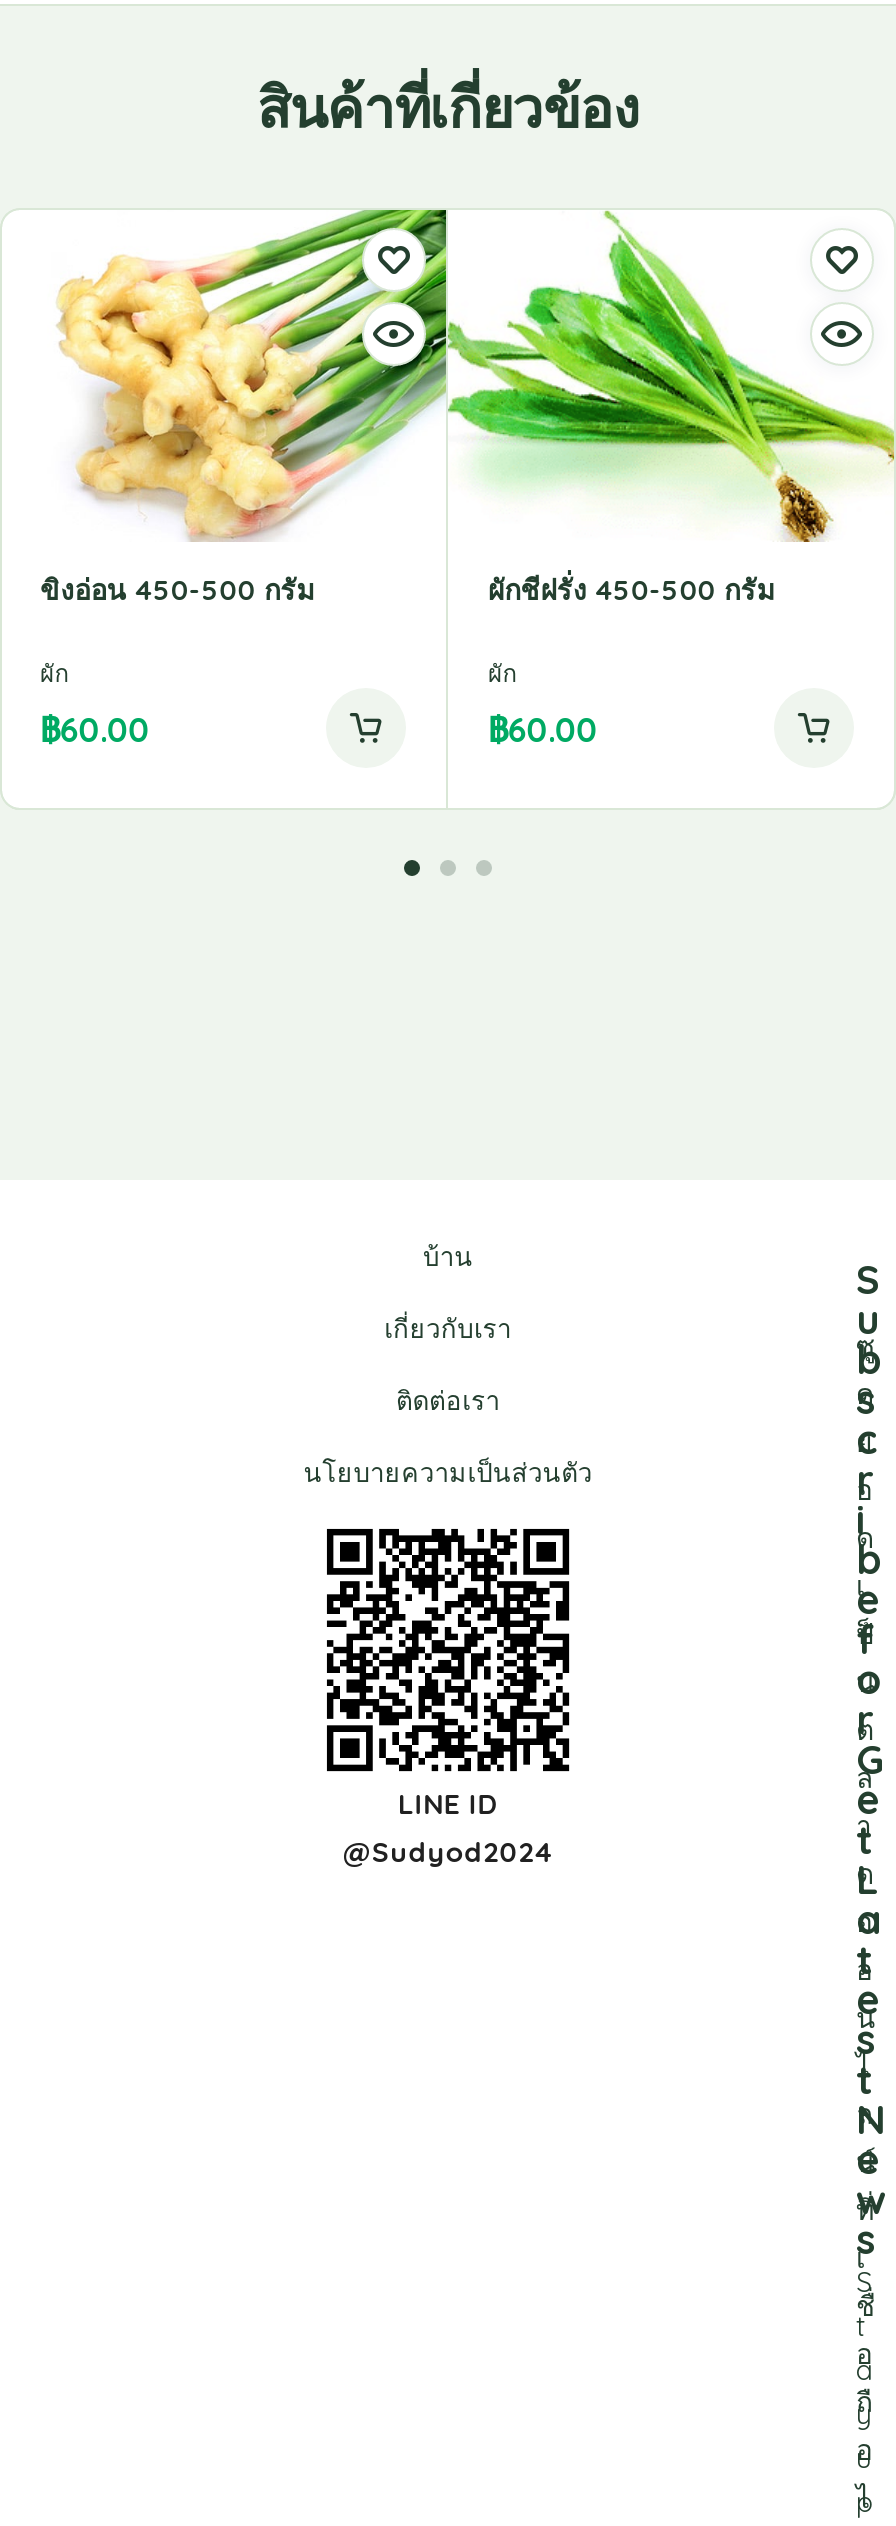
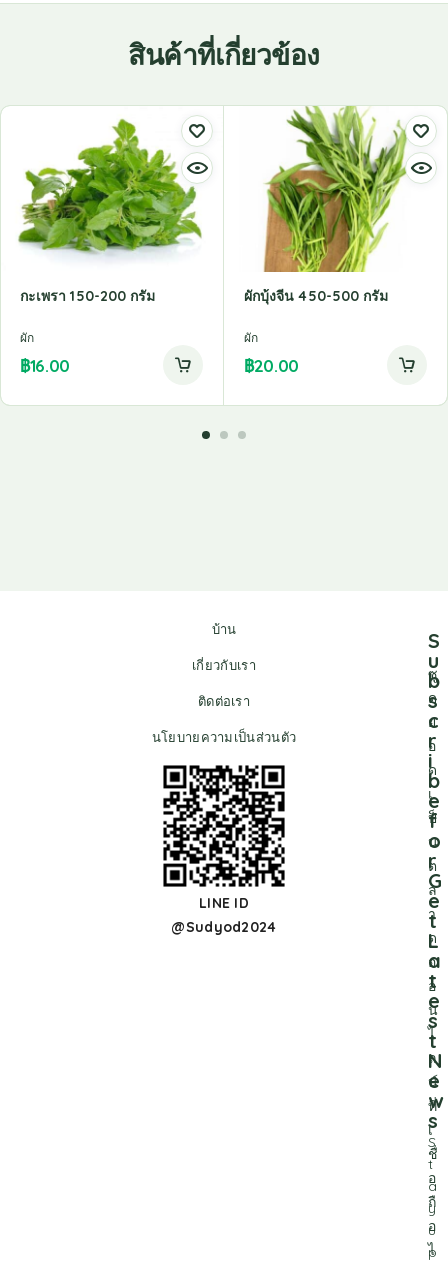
[36,208,890,608] [image] | ขิงอ่อน 450-500 กรัม -> [17,105,445,305] [image] | กะเพรา 150-200 กรัม
[488,572,775,608] ผักชีฝรั่ง 450-500 กรัม -> [244,287,388,305] ผักบุ้งจีน 450-500 กรัม
[40,708,150,750] ฿60.00 -> [20,355,70,376] ฿16.00
[488,708,598,750] ฿60.00 -> [244,355,299,376] ฿20.00

